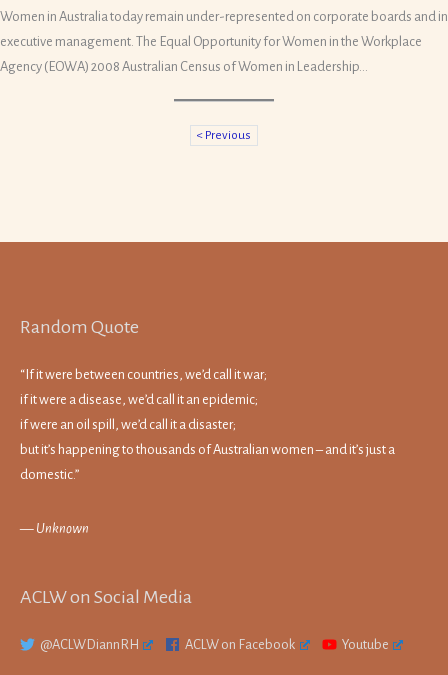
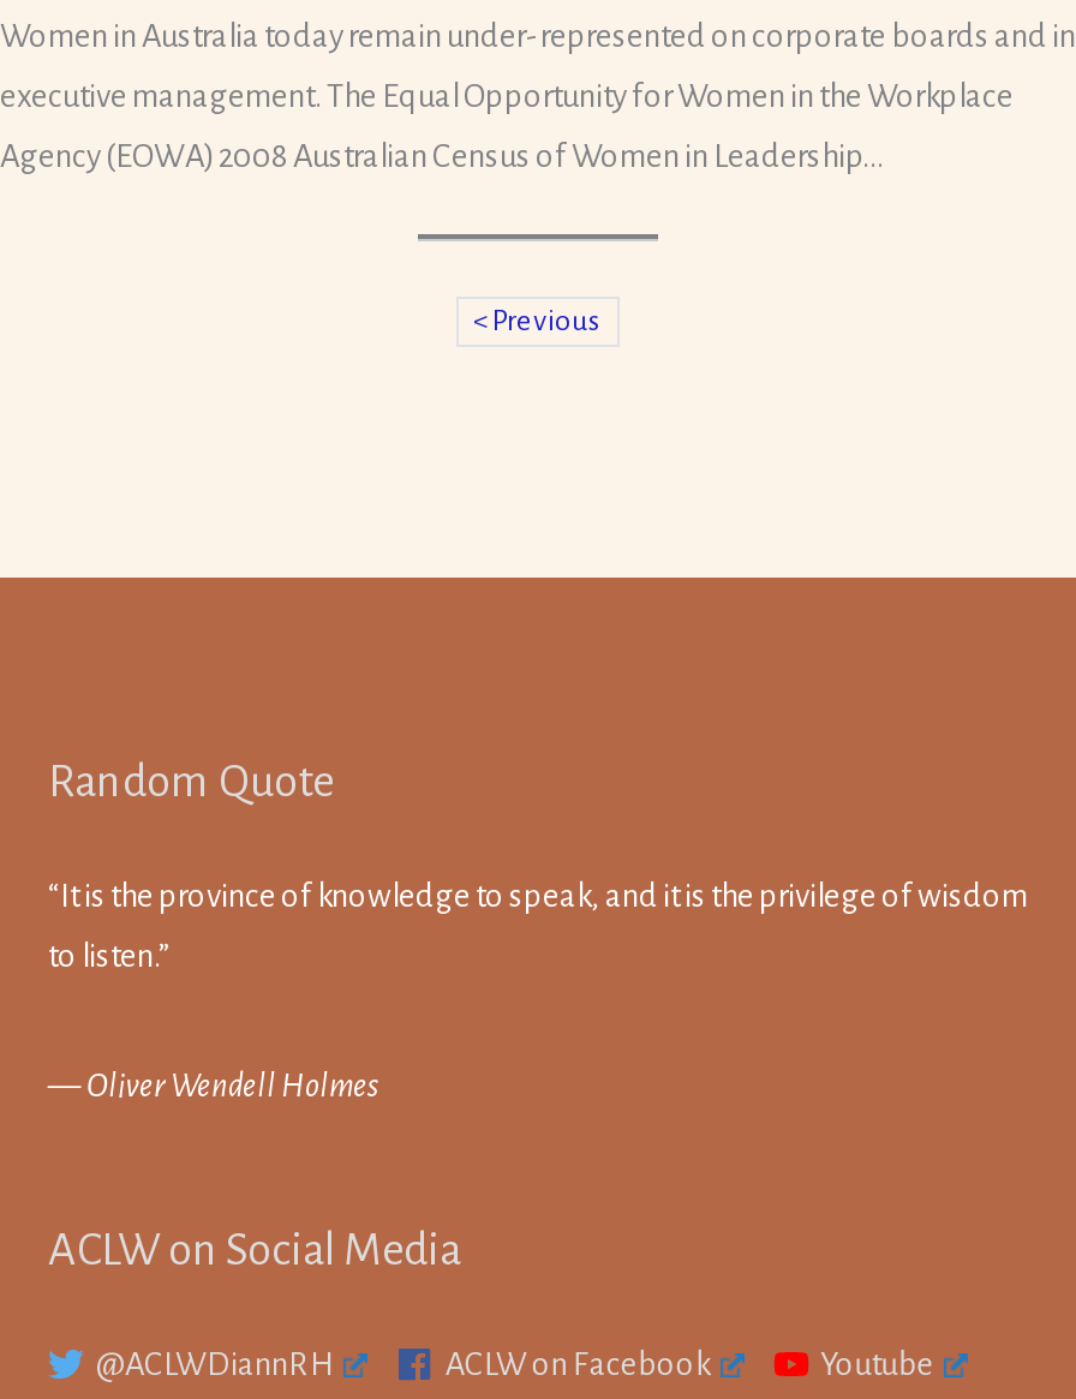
[20,367,395,482] “If it were between countries, we’d call it war; | if it were a disease, we’d call it an epidemic; | if were an oil spill, we’d call it a disaster; | but it’s happening to thousands of Australian women – and it’s just a | domestic.” -> [48,878,1028,974] “It is the province of knowledge to speak, and it is the privilege of wisdom | to listen.”
[20,521,89,536] —Unknown -> [48,1068,379,1104] —Oliver Wendell Holmes

